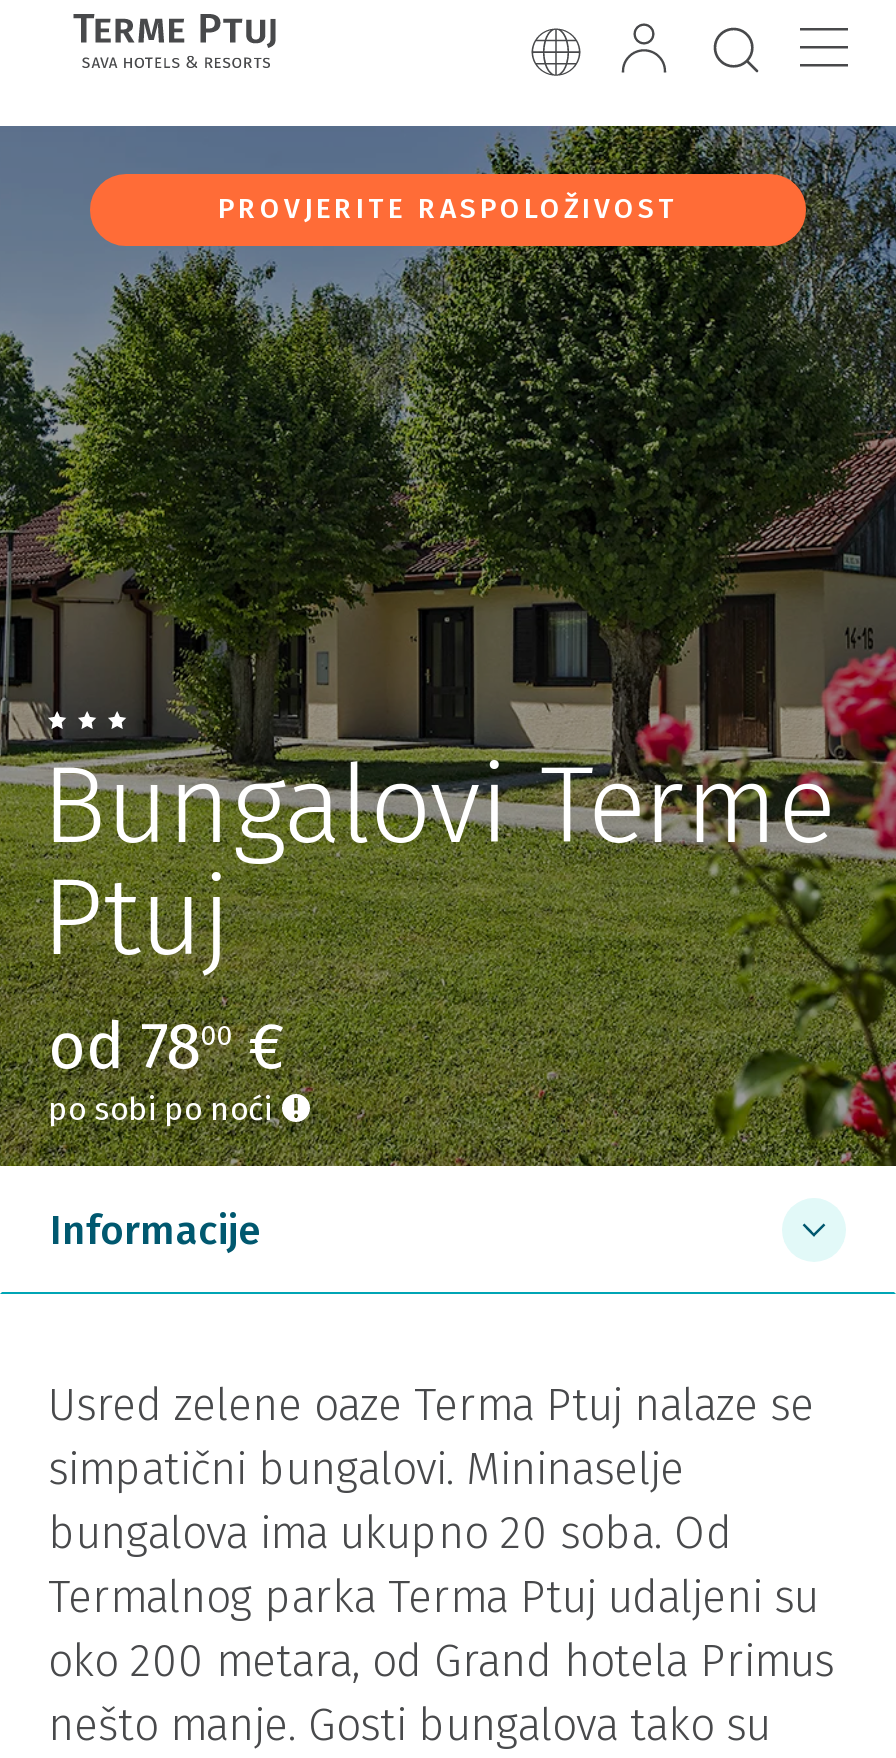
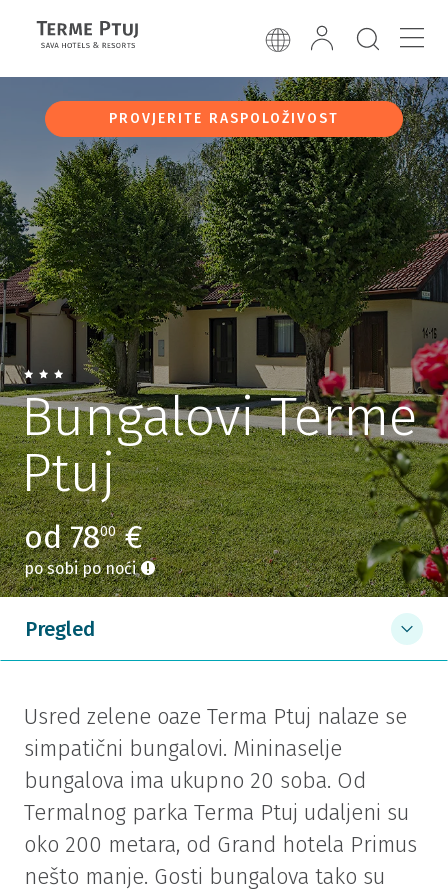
[50,1206,260,1254] Informacije -> [25,617,95,641] Pregled

